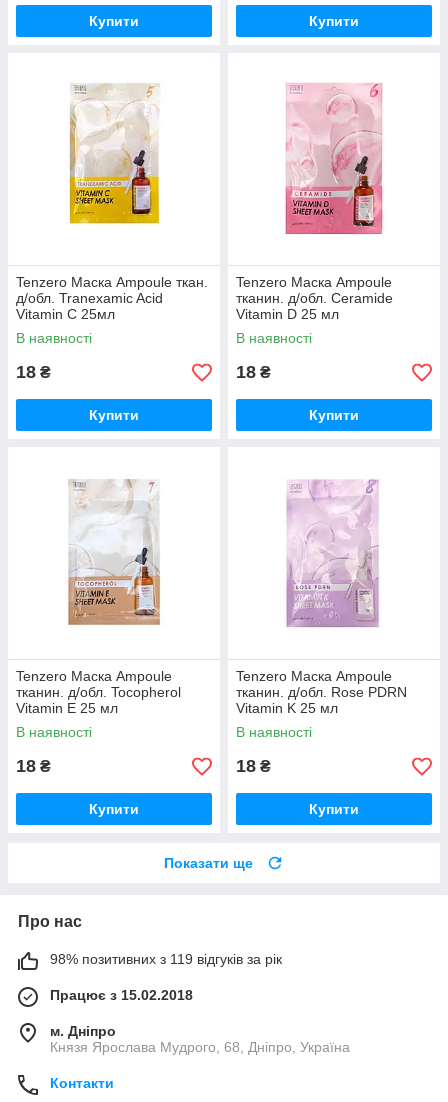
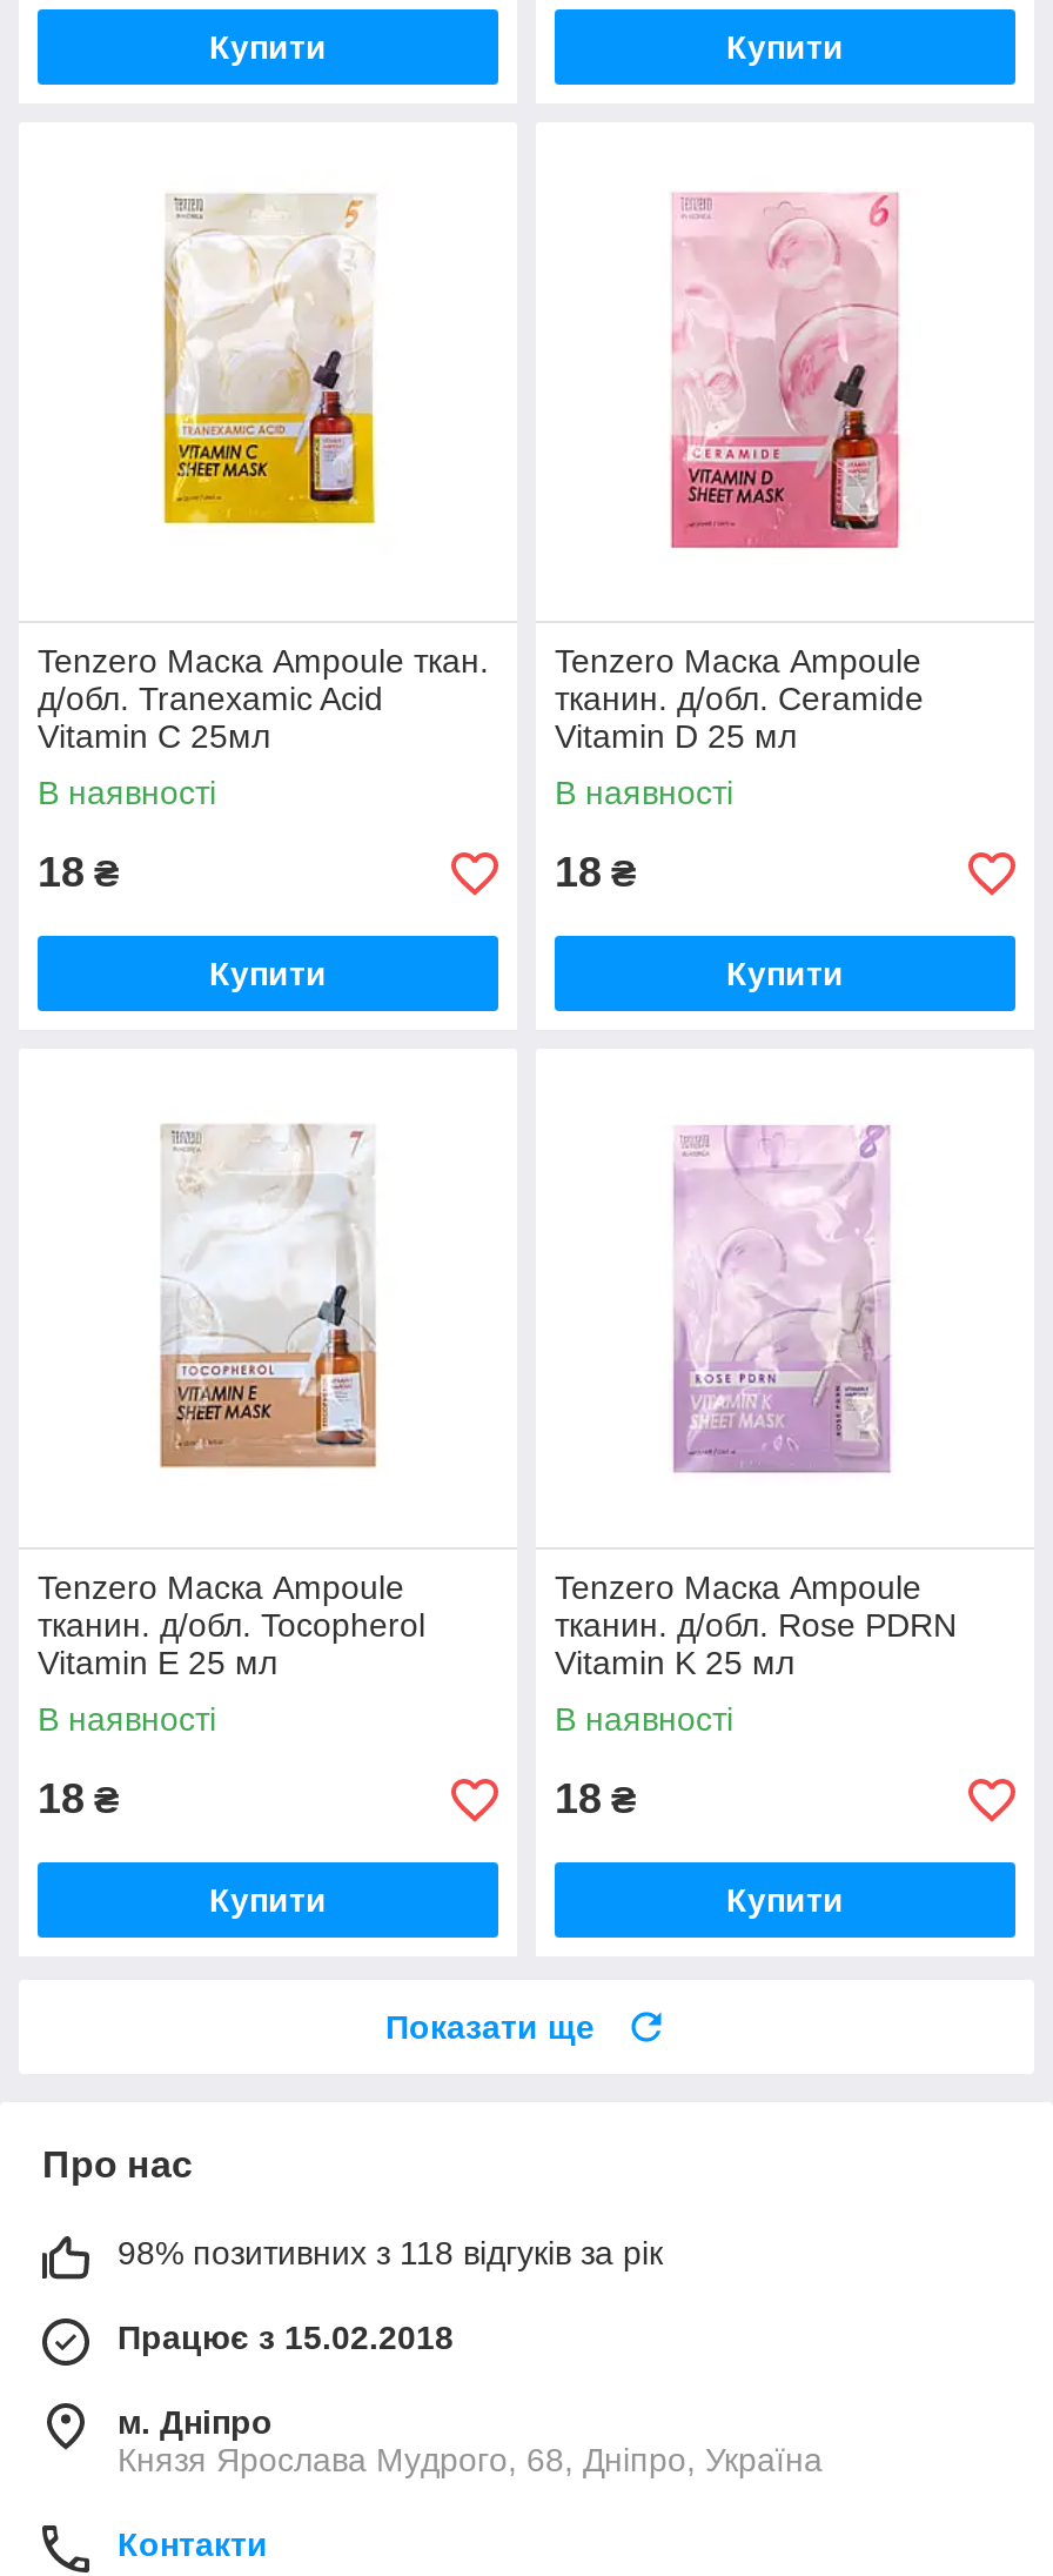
[50,951,282,967] 98% позитивних з 119 відгуків за рік -> [118,2235,663,2273] 98% позитивних з 118 відгуків за рік

